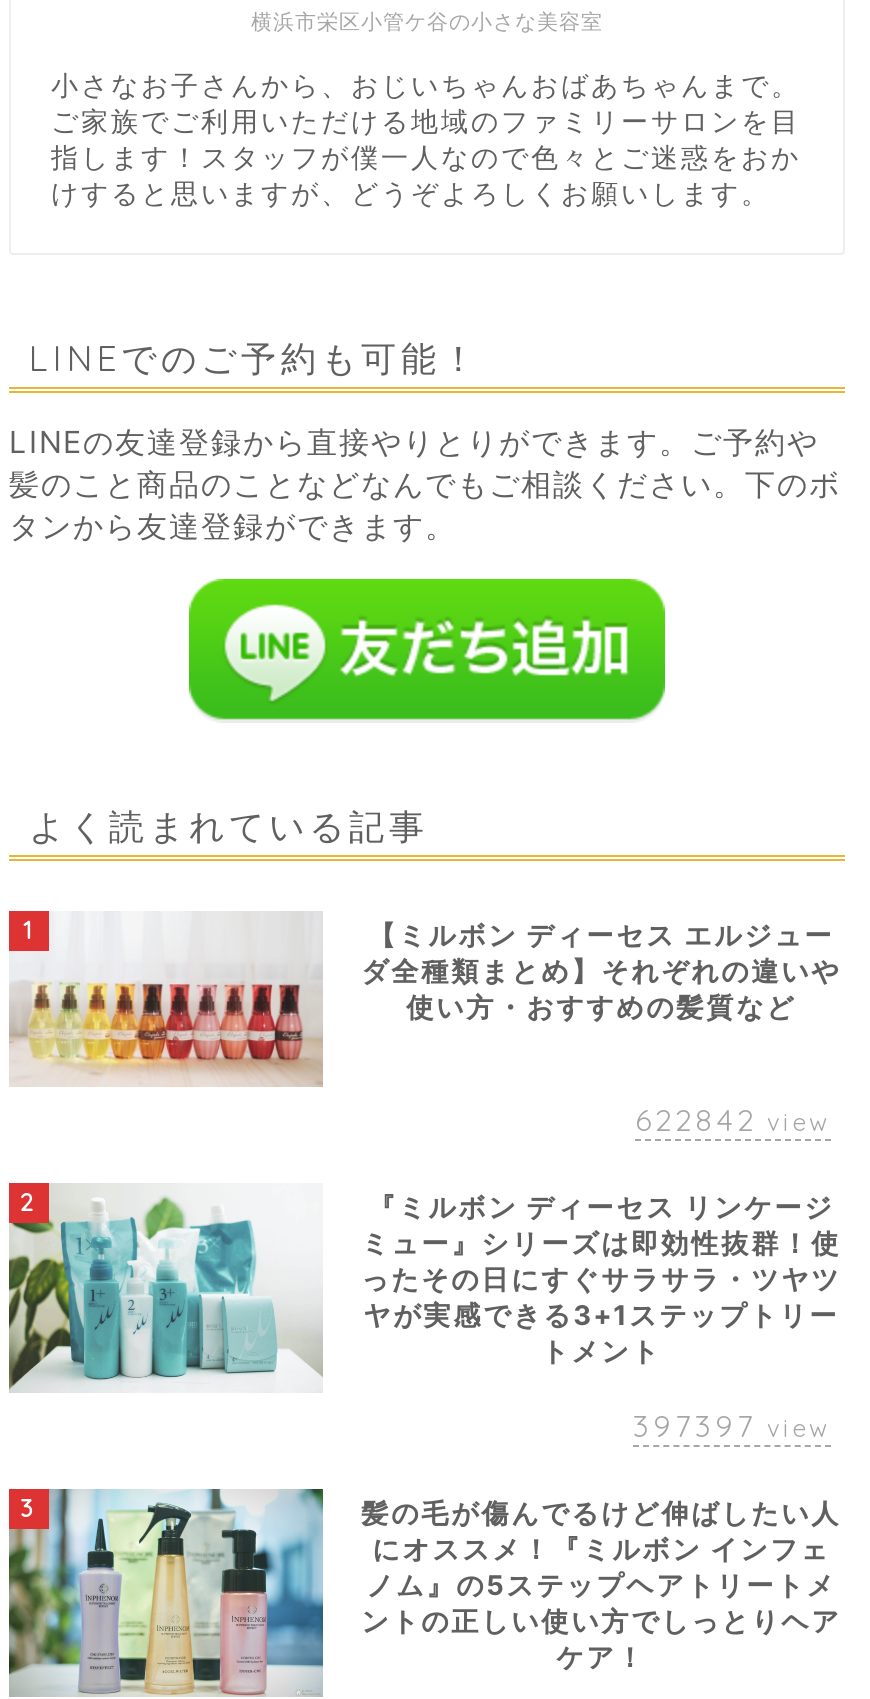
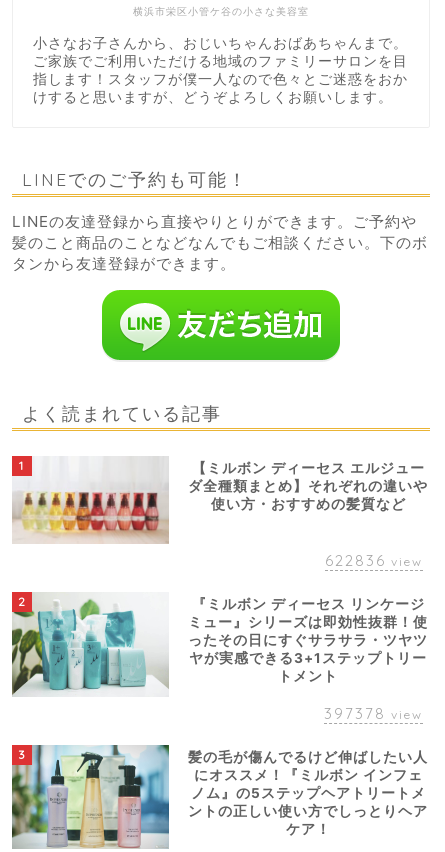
[635,1102,831,1140] 622842 view -> [325,551,423,570] 622836 view
[633,1407,831,1445] 397397 view -> [324,704,423,723] 397378 view

